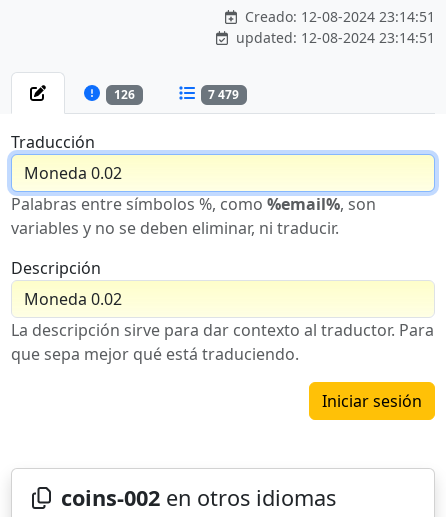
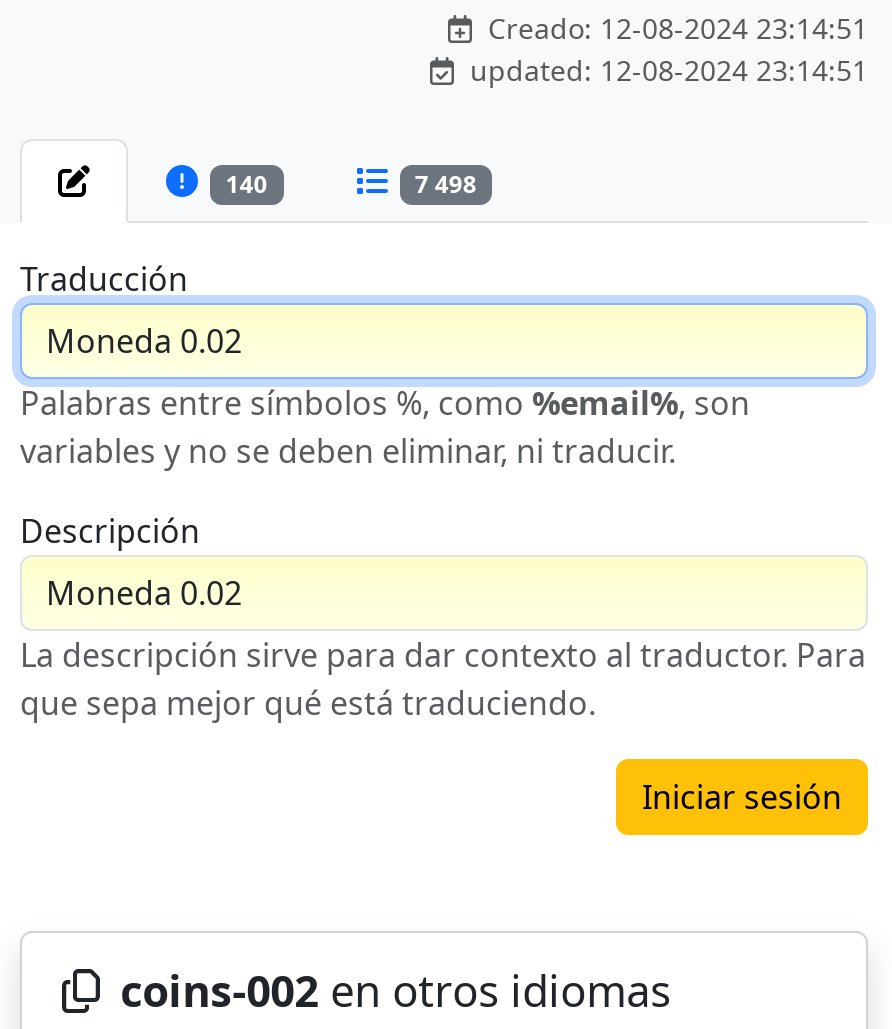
[114,86,135,103] 126 -> [226,167,268,201] 140
[208,86,239,103] 7 479 -> [415,167,477,201] 7 498

